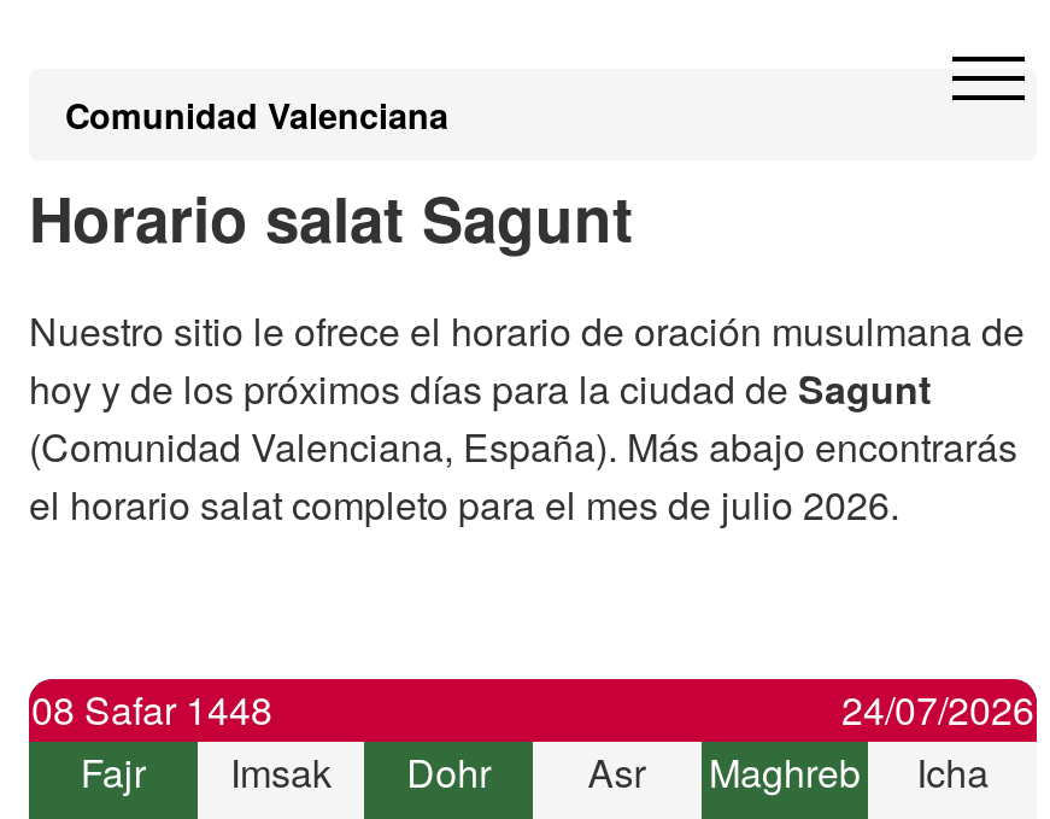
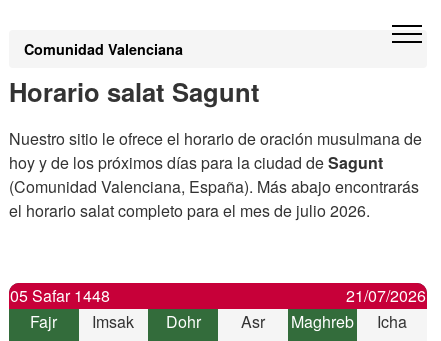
[31,681,272,737] 08 Safar 1448 -> [10,284,110,307] 05 Safar 1448
[841,681,1034,737] 24/07/2026 -> [346,284,426,307] 21/07/2026

